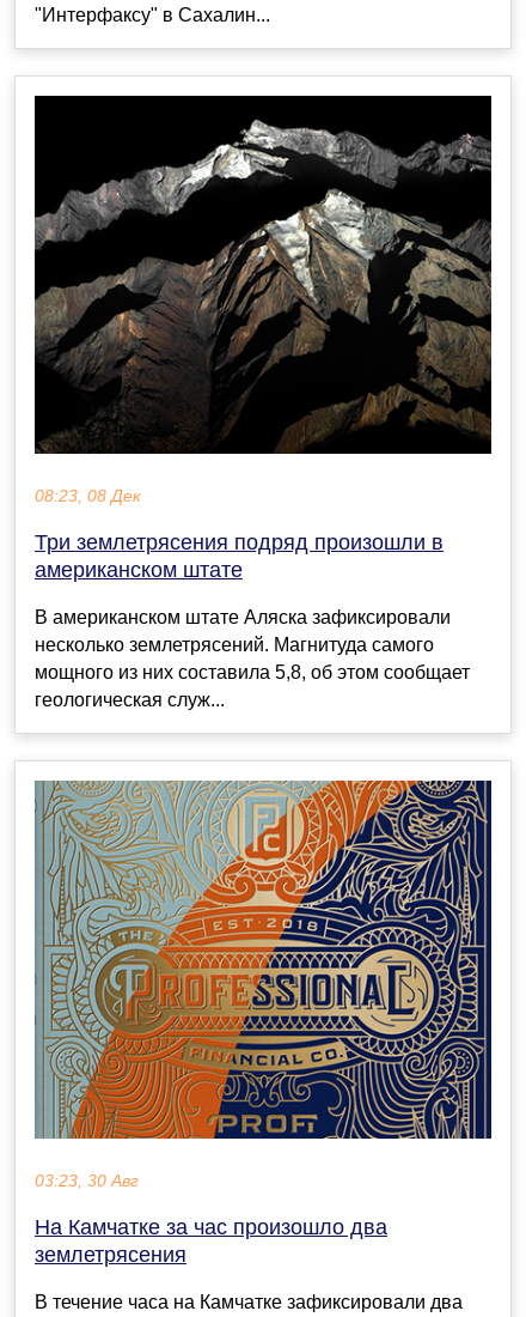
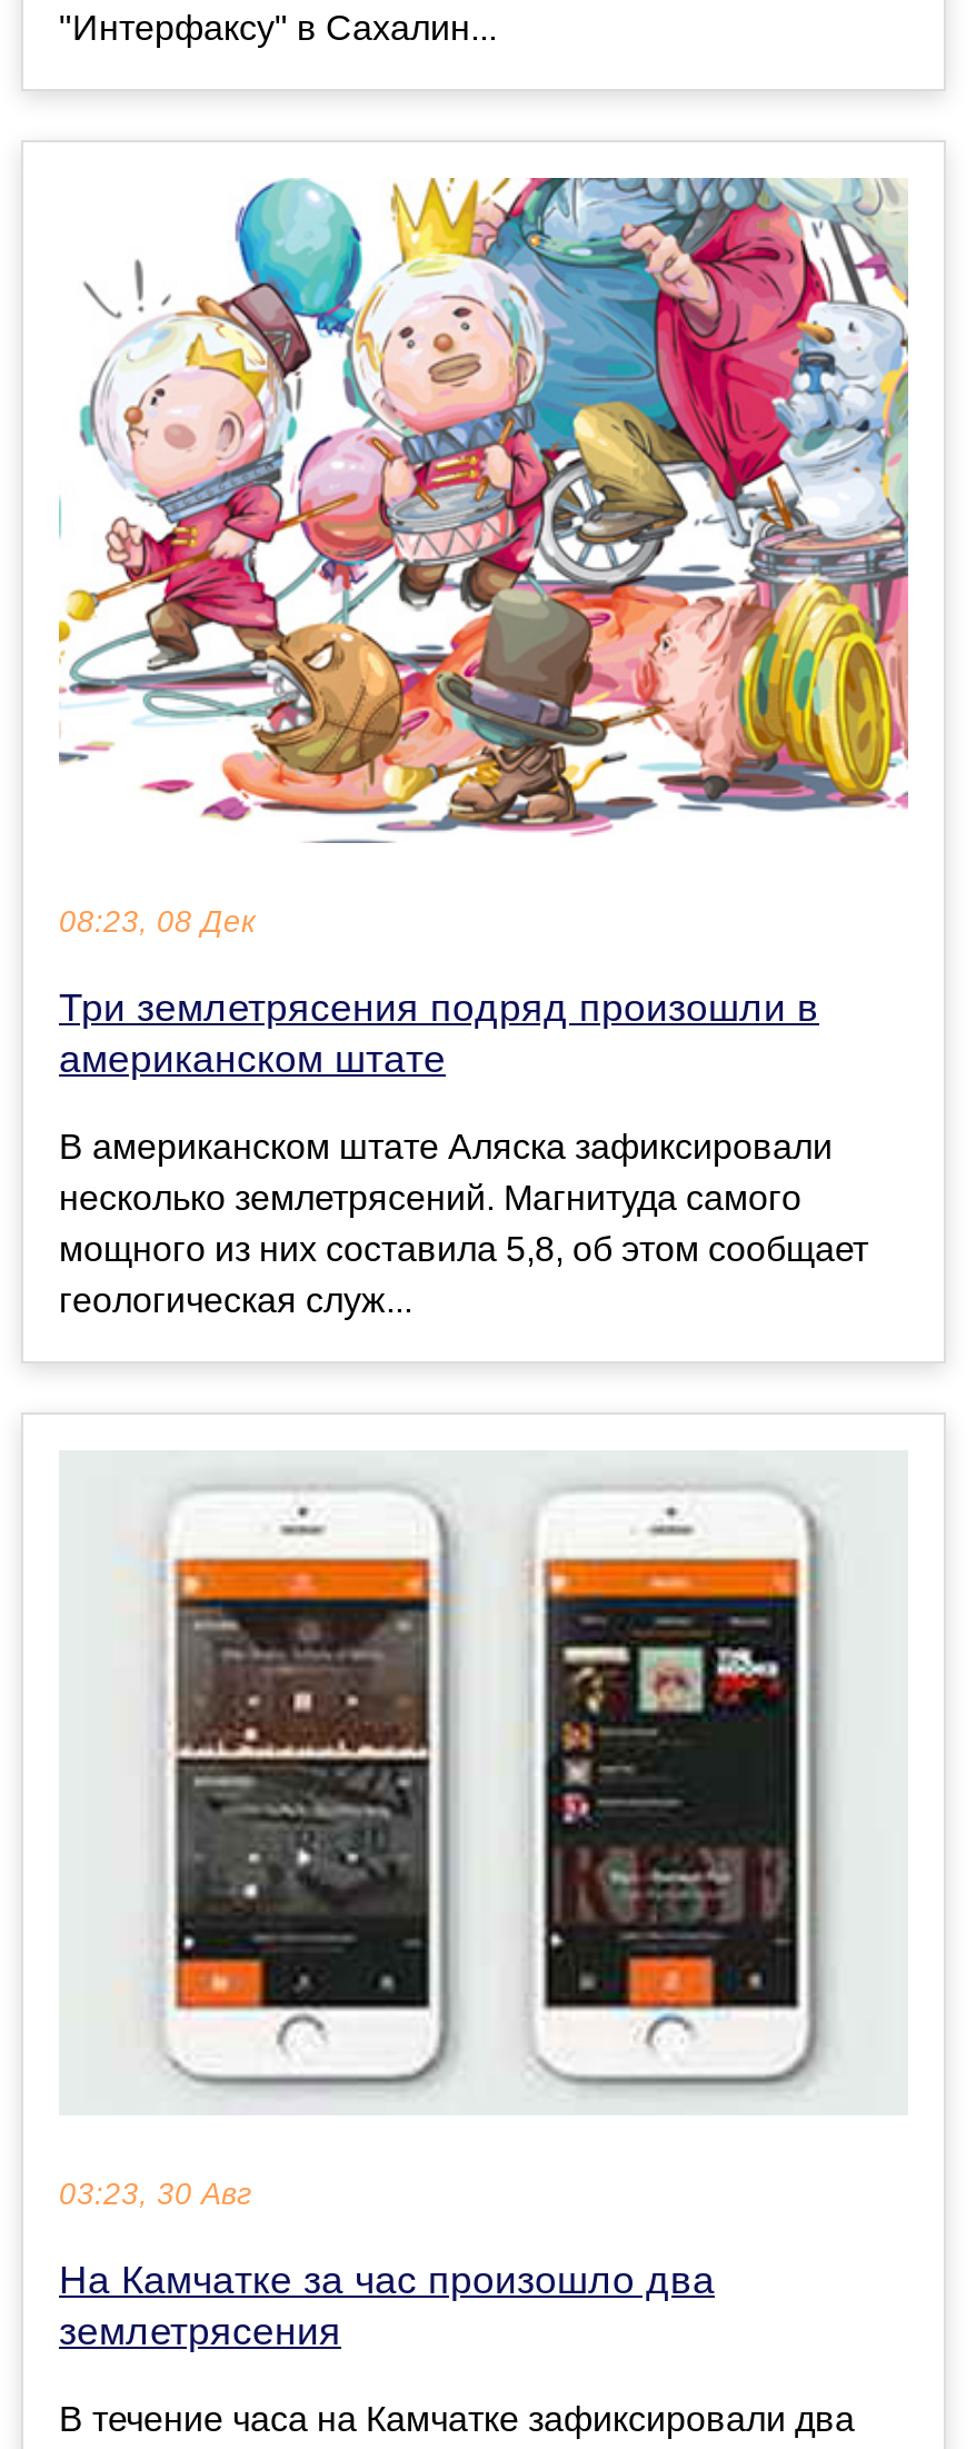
[33,95,493,455] [image] -> [57,176,910,843] [image]
[33,779,493,1140] [image] -> [59,1452,908,2115] [image]

